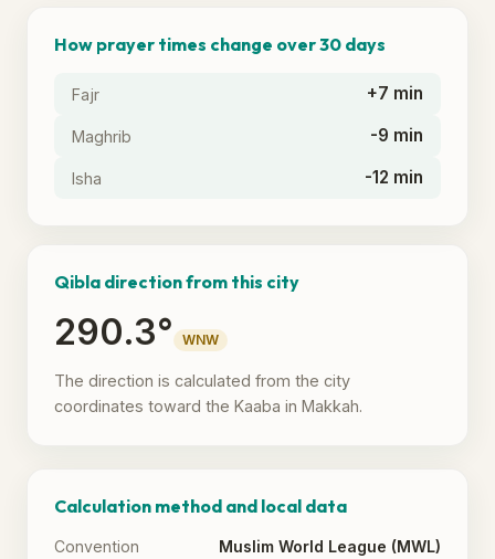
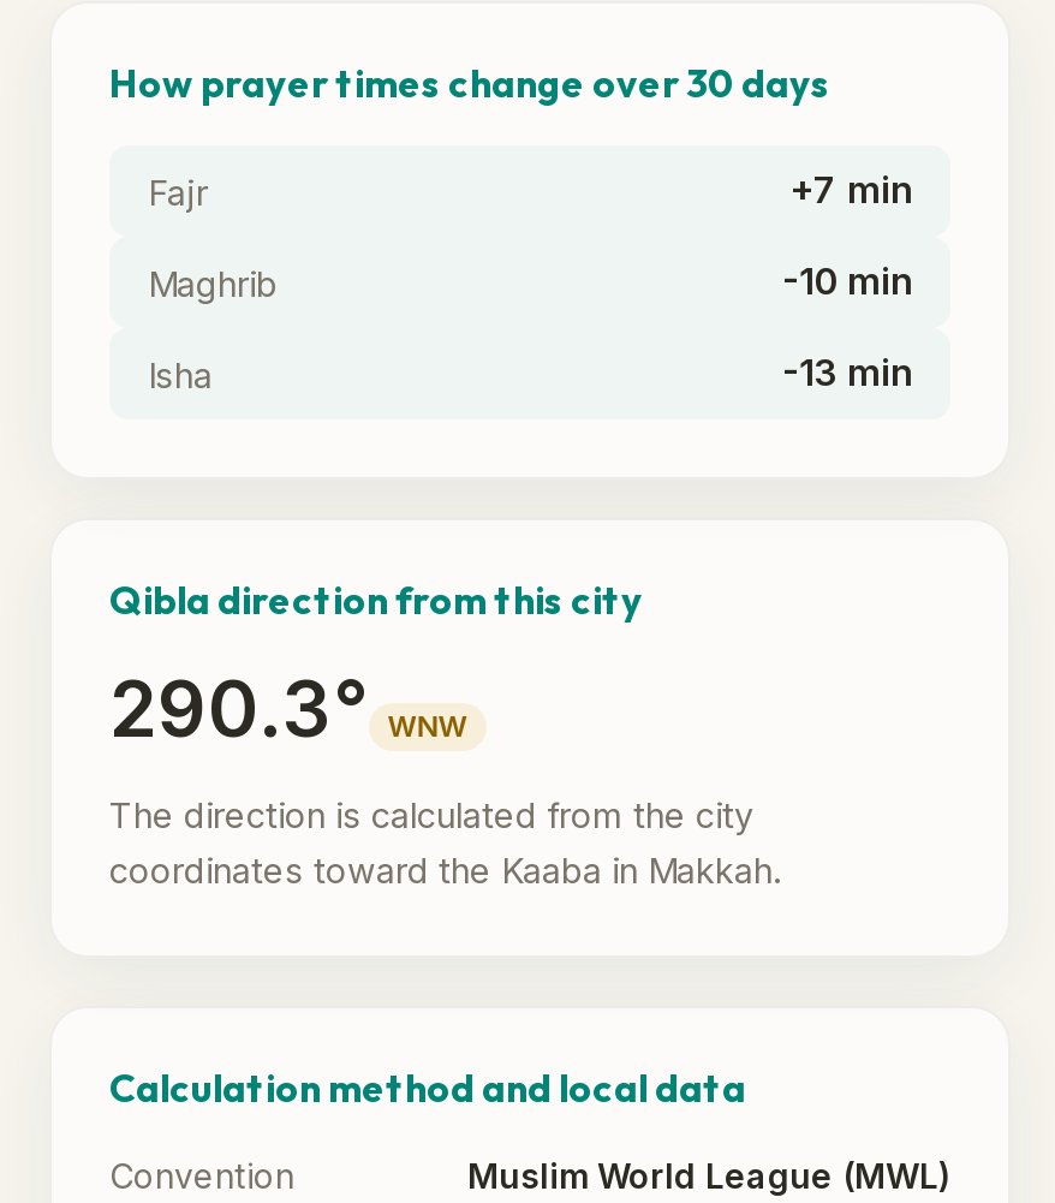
[370,125,423,146] -9 min -> [782,258,912,304] -10 min
[365,167,423,188] -12 min -> [782,350,912,395] -13 min

